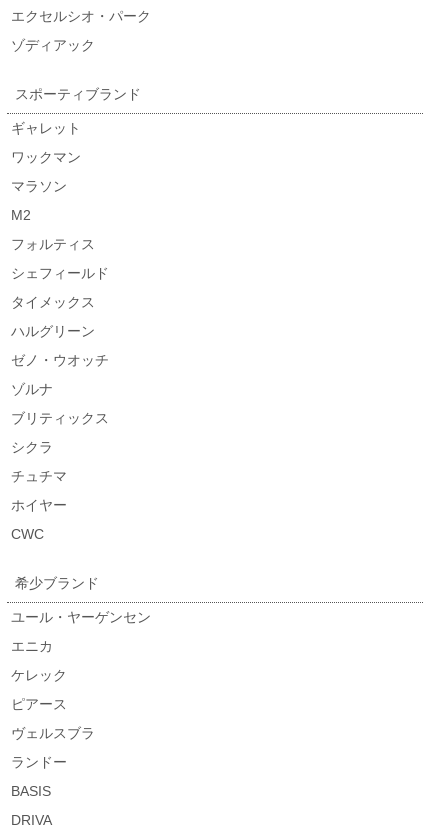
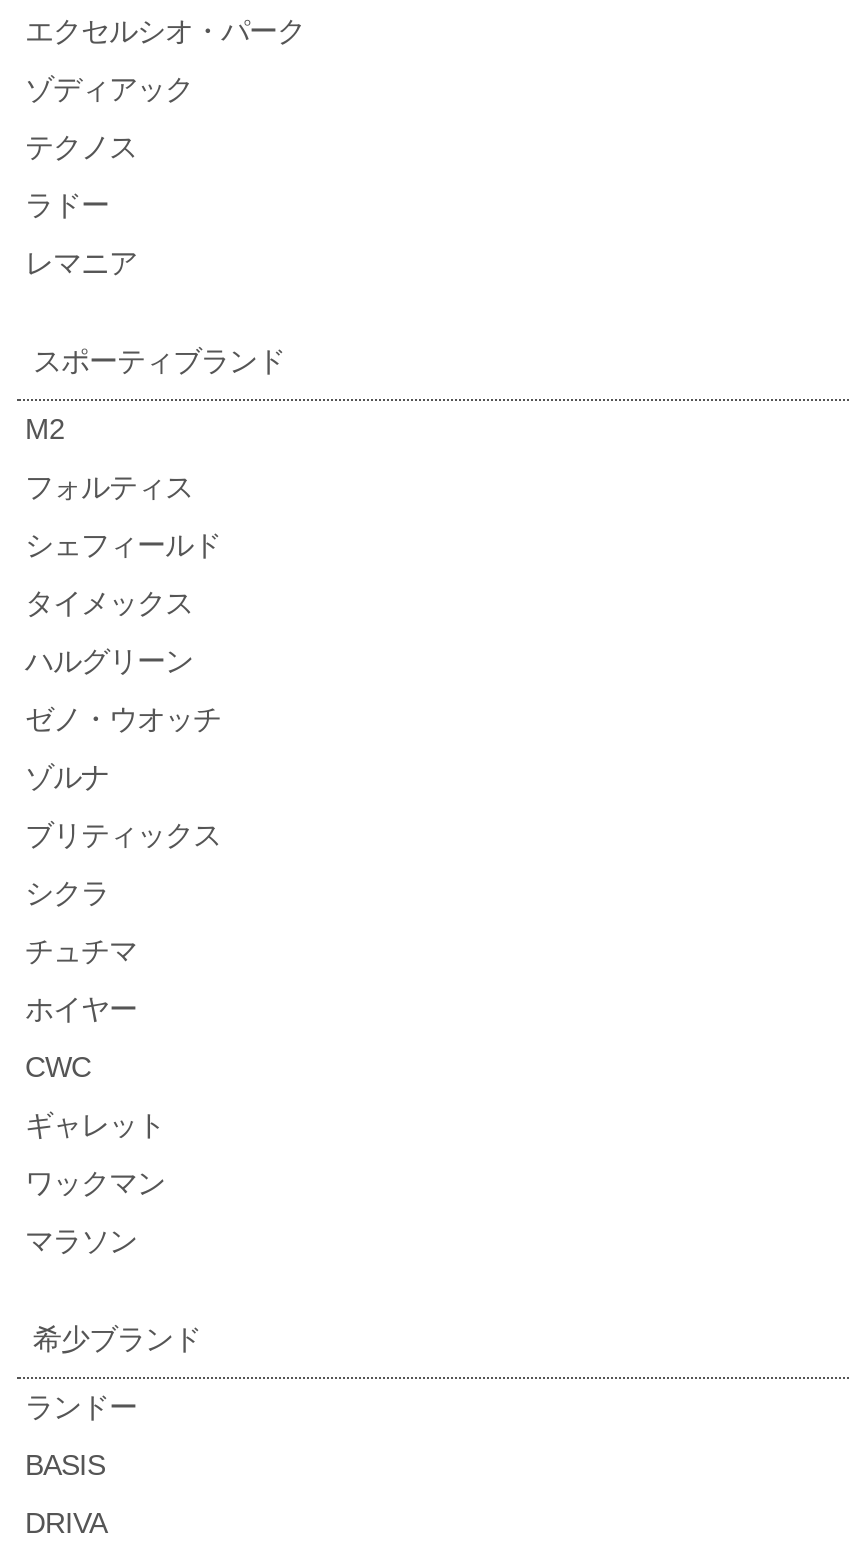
none -> [25,130,137,278] テクノス | ラドー | レマニア
moved [15,86,141,102] -> [33,344,285,376]: スポーティブランド
moved [11,120,81,194] -> [25,1108,165,1256]: ギャレット | ワックマン | マラソン
moved [15,575,99,591] -> [33,1322,201,1354]: 希少ブランド
[11,609,151,741] ユール・ヤーゲンセン | エニカ | ケレック | ピアース | ヴェルスブラ -> none

